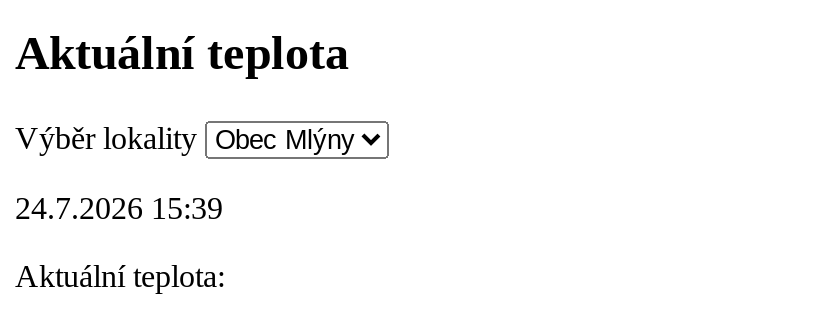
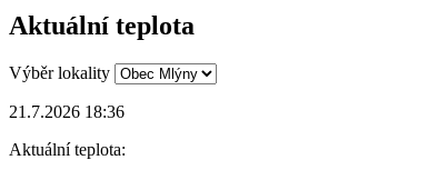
[15,191,223,225] 24.7.2026 15:39 -> [9,102,125,121] 21.7.2026 18:36

